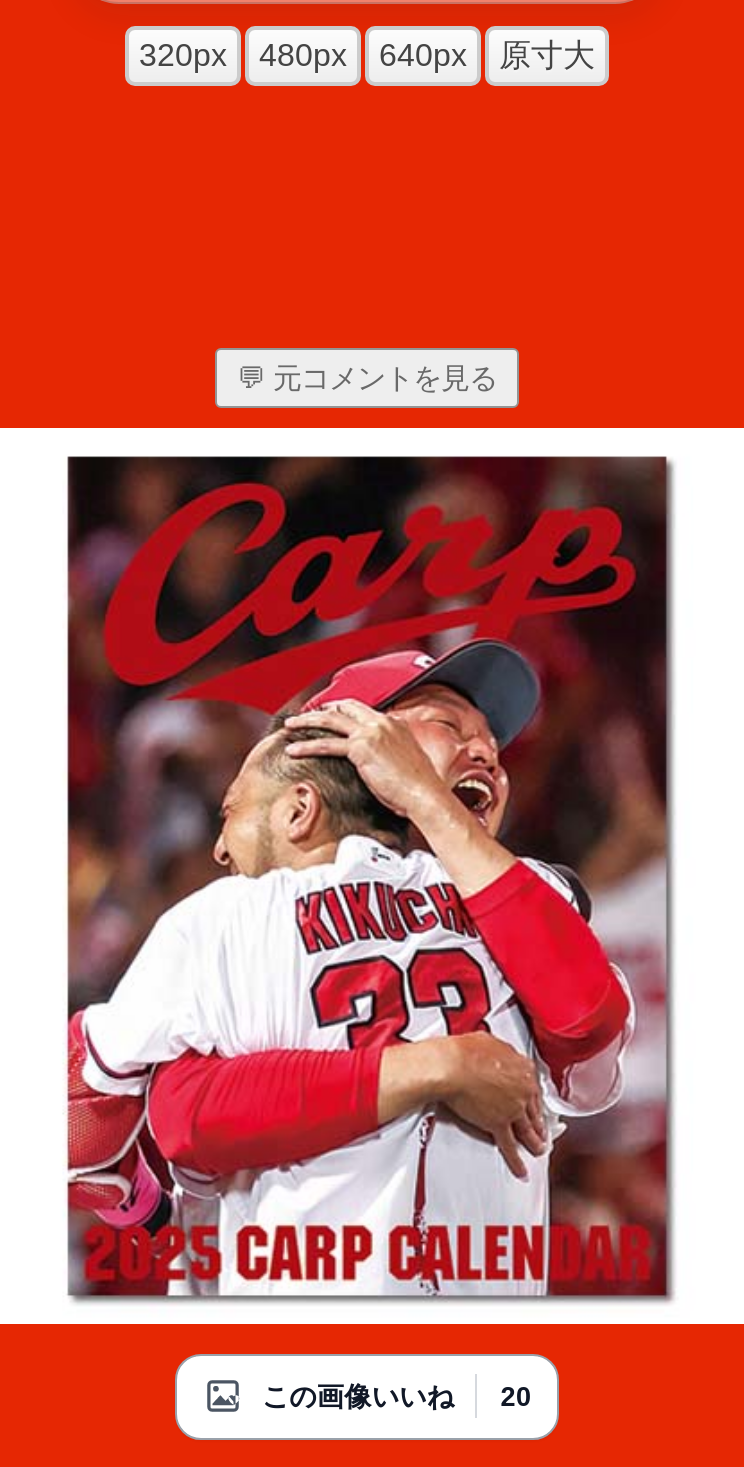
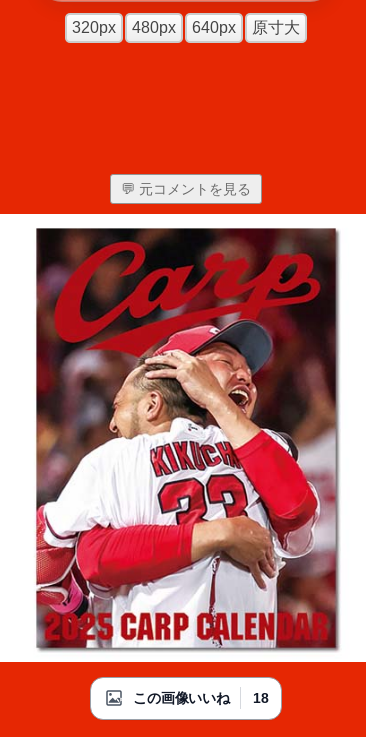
[262,1382,532,1413] この画像いいね 20 -> [133,691,268,706] この画像いいね 18

